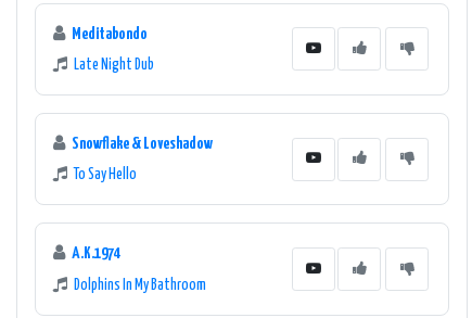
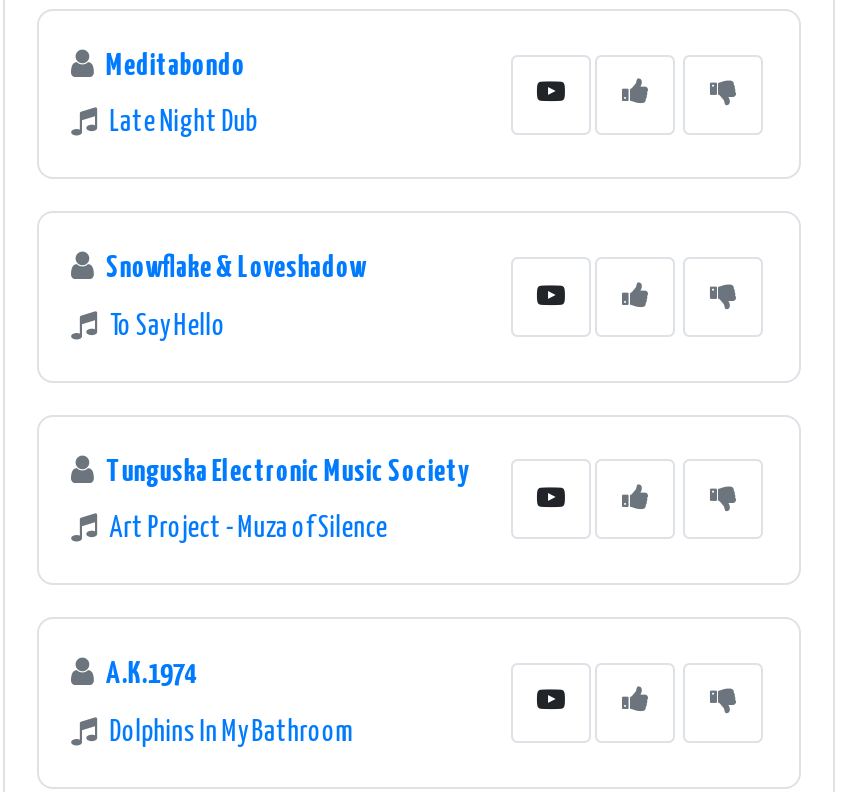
none -> [106,457,468,544] Tunguska Electronic Music Society | Art Project - Muza of Silence

